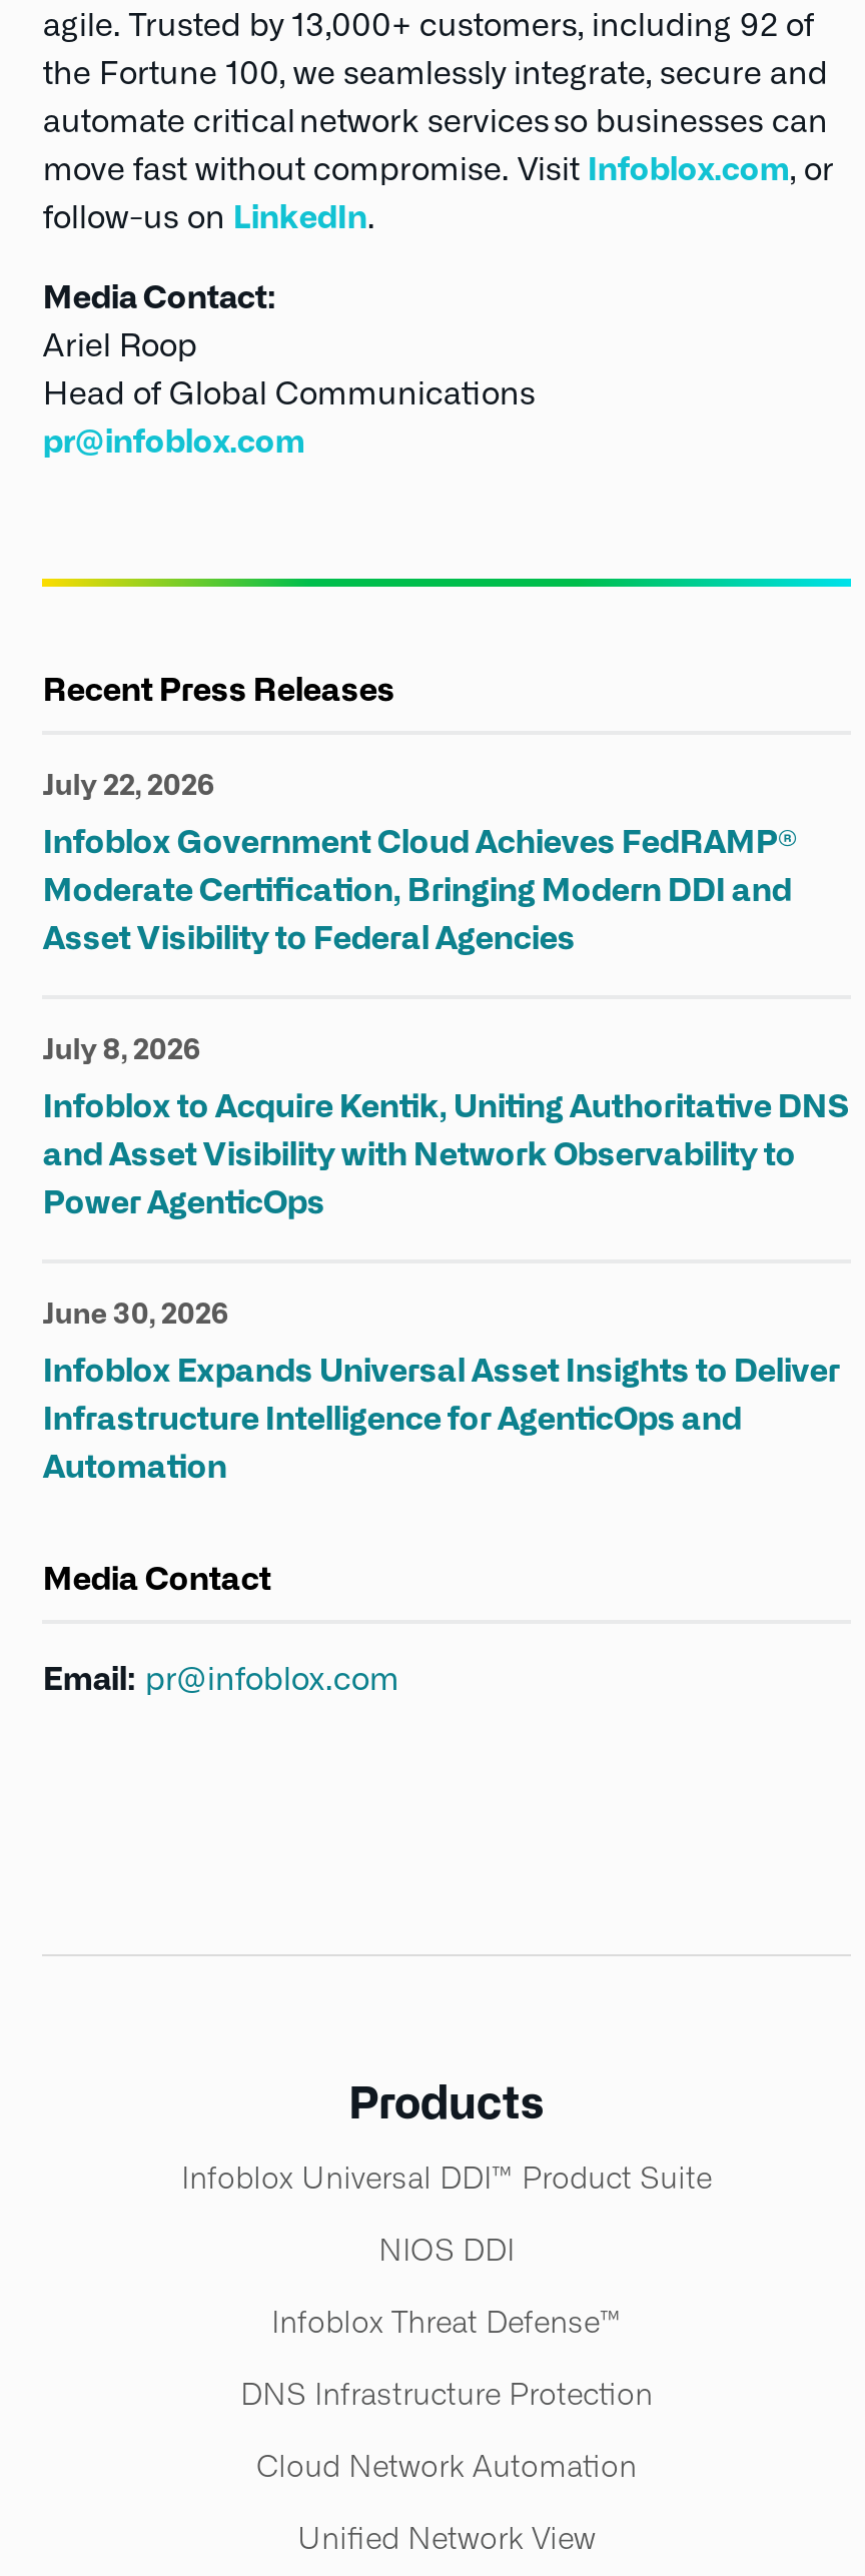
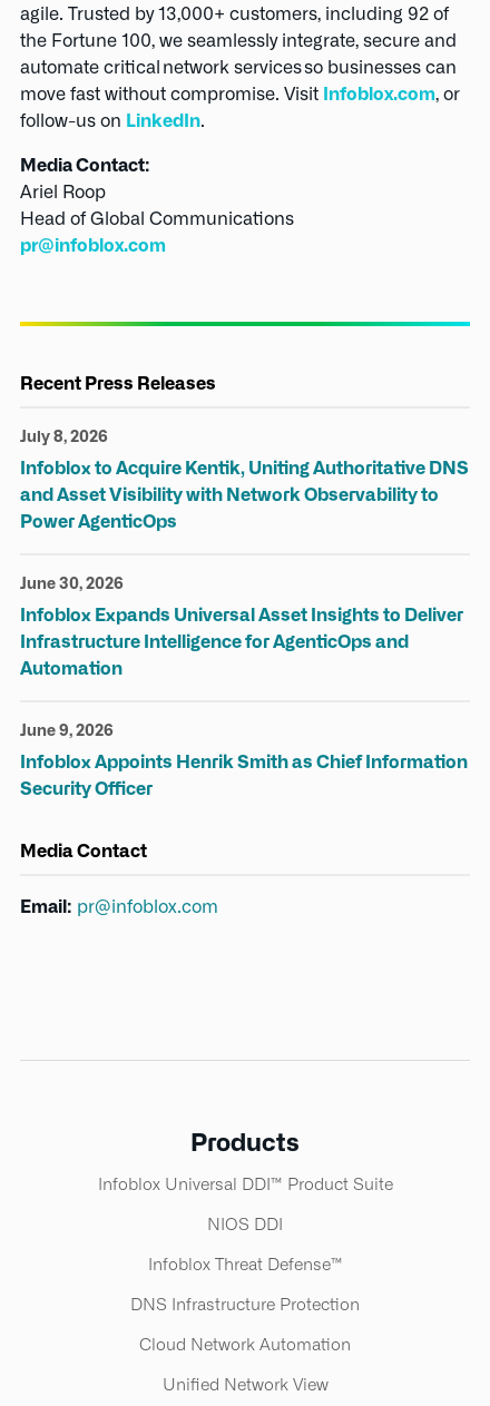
[43,767,215,803] July 22, 2026 -> none
[43,821,798,959] Infoblox Government Cloud Achieves FedRAMP® | Moderate Certification, Bringing Modern DDI and | Asset Visibility to Federal Agencies -> none
moved [43,1031,850,1488] -> [20,426,469,680]: Infoblox to Acquire Kentik, Uniting Authoritative DNS | and Asset Visibility with Network Observability to | Power AgenticOps | July 8, 2026 | Infoblox Expands Universal Asset Insights to Deliver | Infrastructure Intelligence for AgenticOps and | Automation | June 30, 2026
none -> [20,750,468,800] Infoblox Appoints Henrik Smith as Chief Information | Security Officer
none -> [20,720,114,740] June 9, 2026

